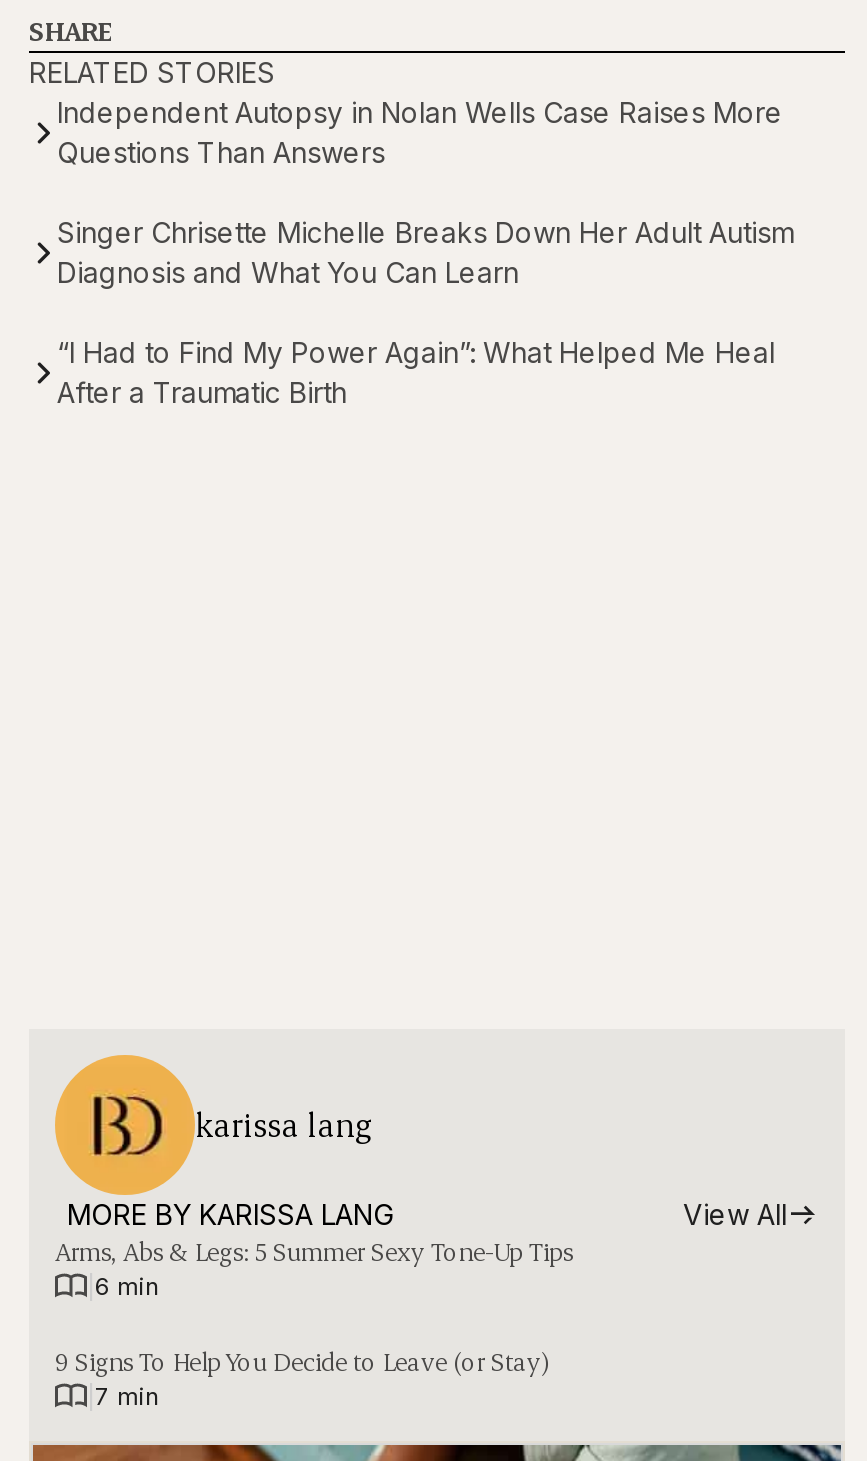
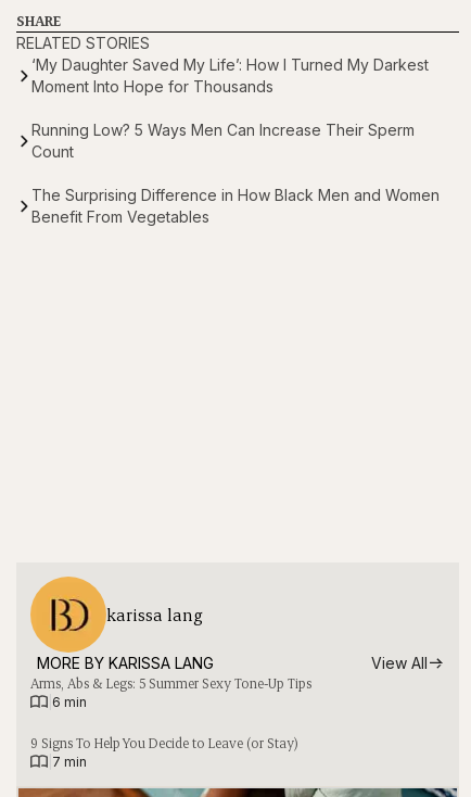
[57,94,783,168] Independent Autopsy in Nolan Wells Case Raises More | Questions Than Answers -> [31,55,429,95] ‘My Daughter Saved My Life’: How I Turned My Darkest | Moment Into Hope for Thousands
[57,214,793,288] Singer Chrisette Michelle Breaks Down Her Adult Autism | Diagnosis and What You Can Learn -> [31,120,415,160] Running Low? 5 Ways Men Can Increase Their Sperm | Count
[57,334,775,408] “I Had to Find My Power Again”: What Helped Me Heal | After a Traumatic Birth -> [31,185,440,225] The Surprising Difference in How Black Men and Women | Benefit From Vegetables

